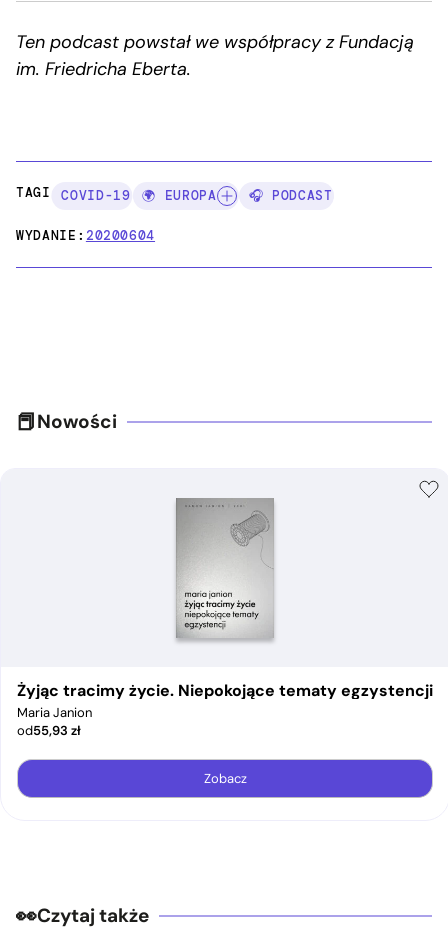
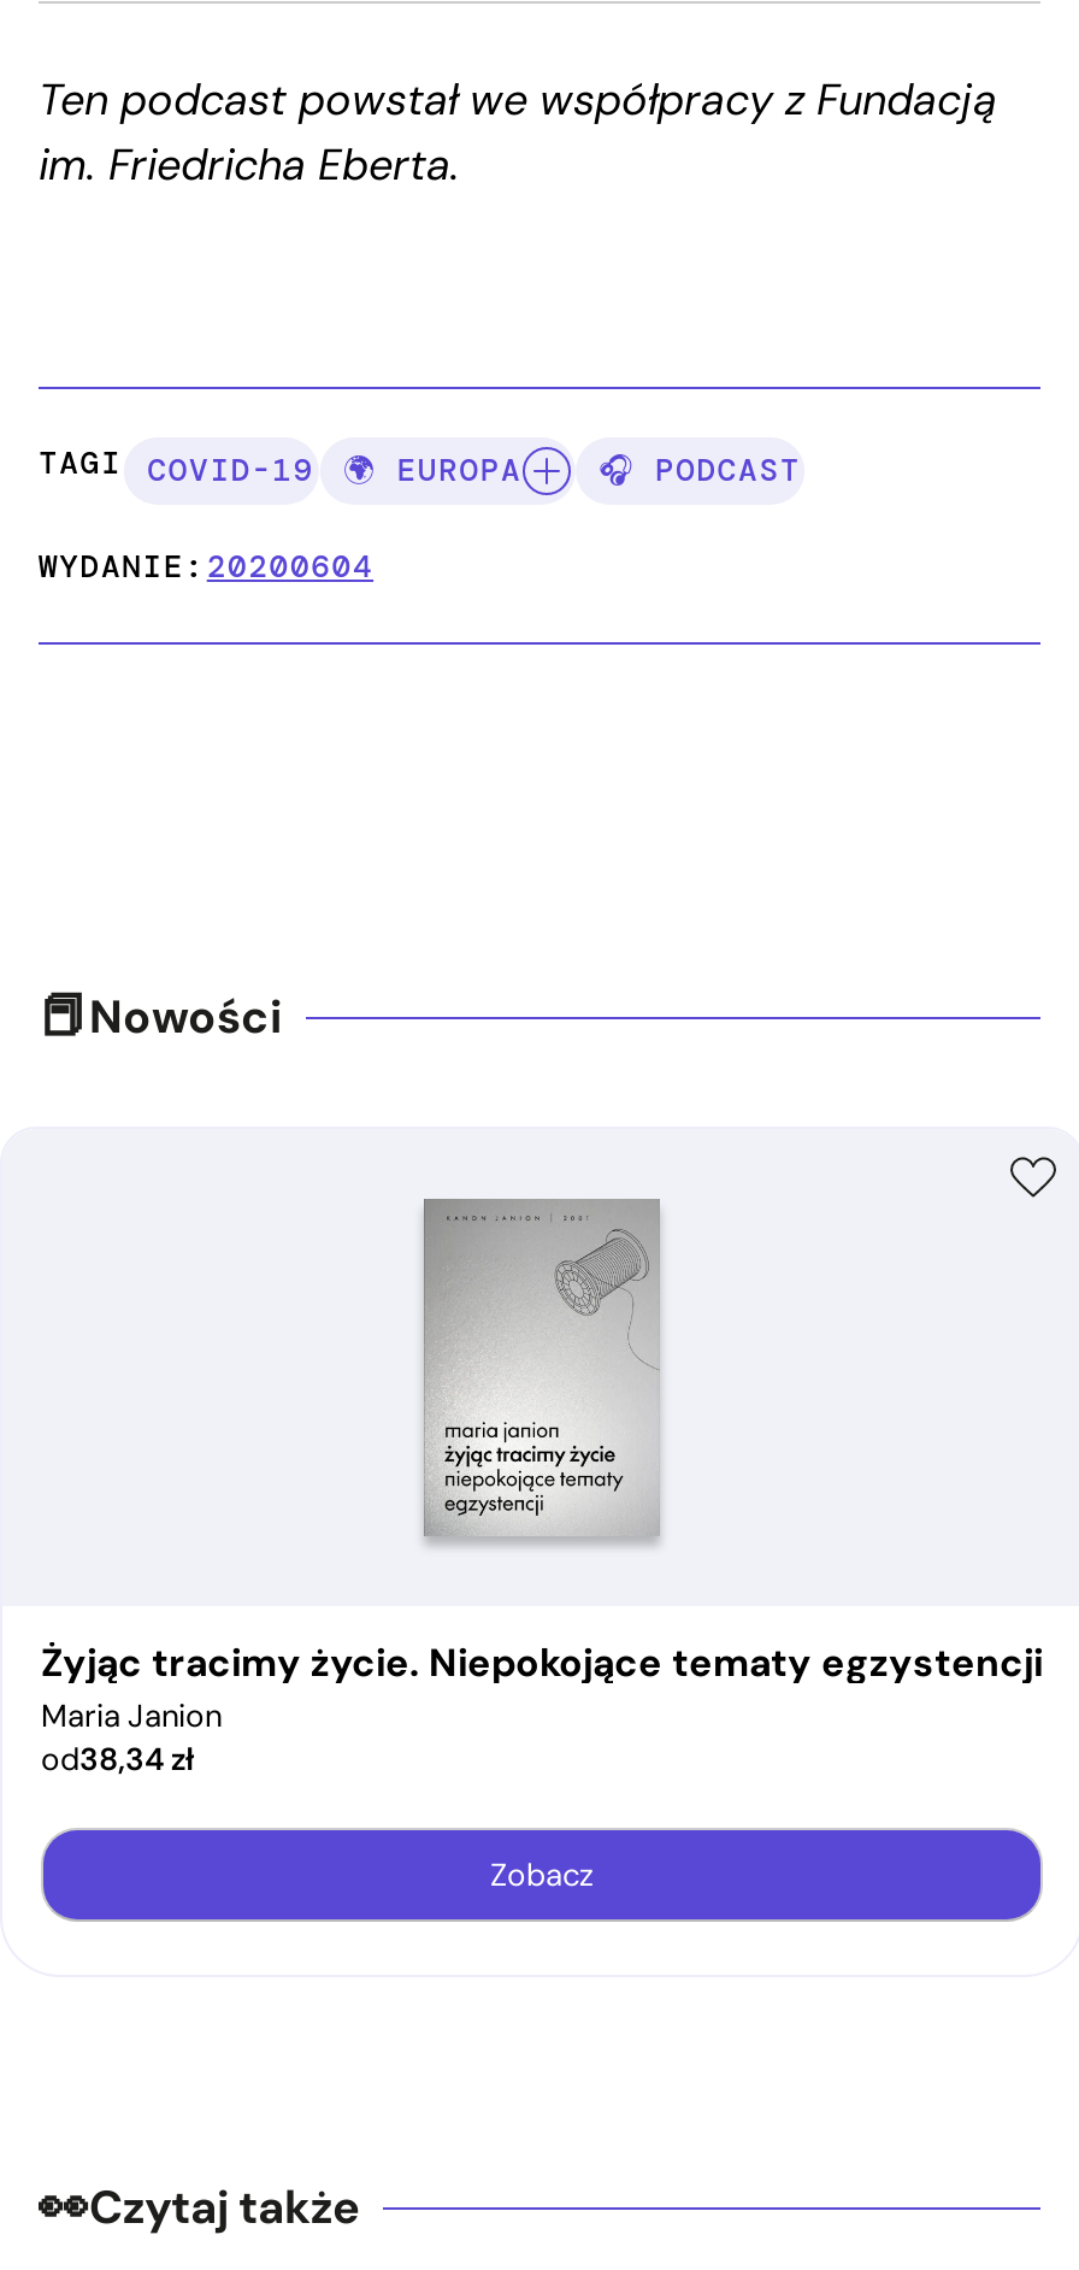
[17,722,81,739] od55,93 zł -> [41,1740,195,1781] od38,34 zł

